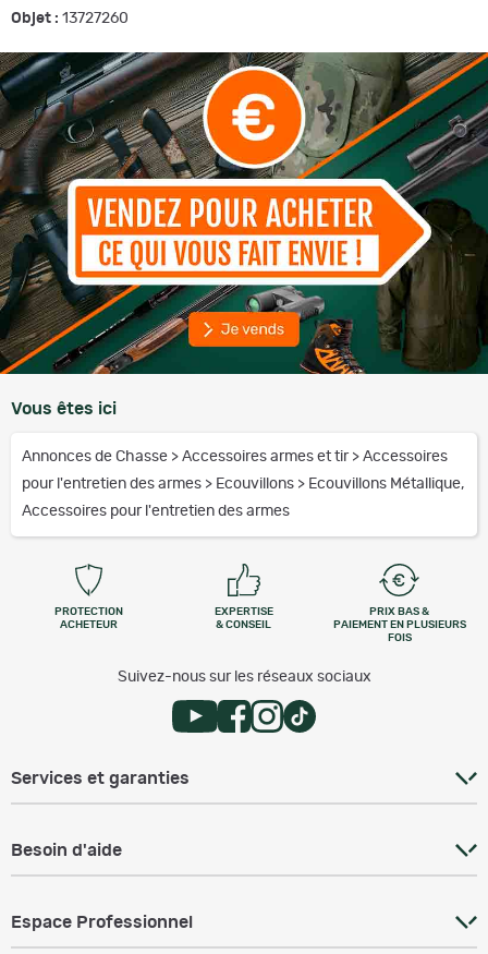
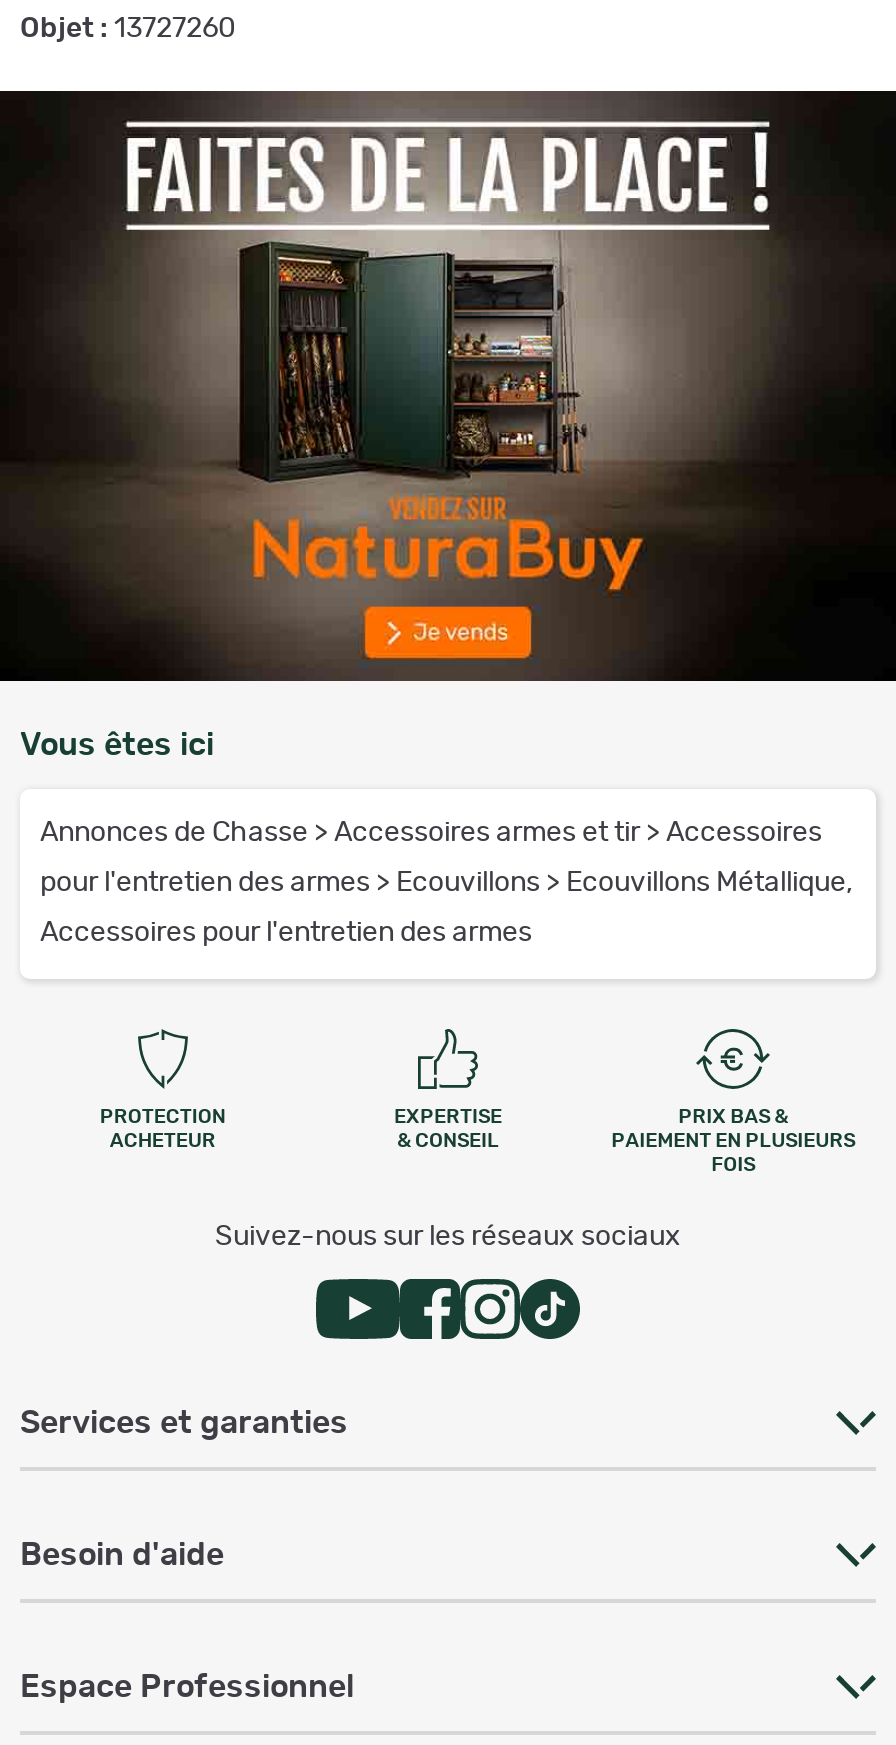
[3,51,485,375] [image] -> [6,89,890,683] [image]

